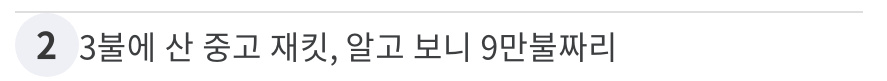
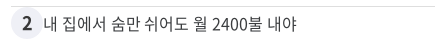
[36,18,618,72] 2 3불에 산 중고 재킷, 알고 보니 9만불짜리 -> [21,9,296,36] 2 내 집에서 숨만 쉬어도 월 2400불 내야

